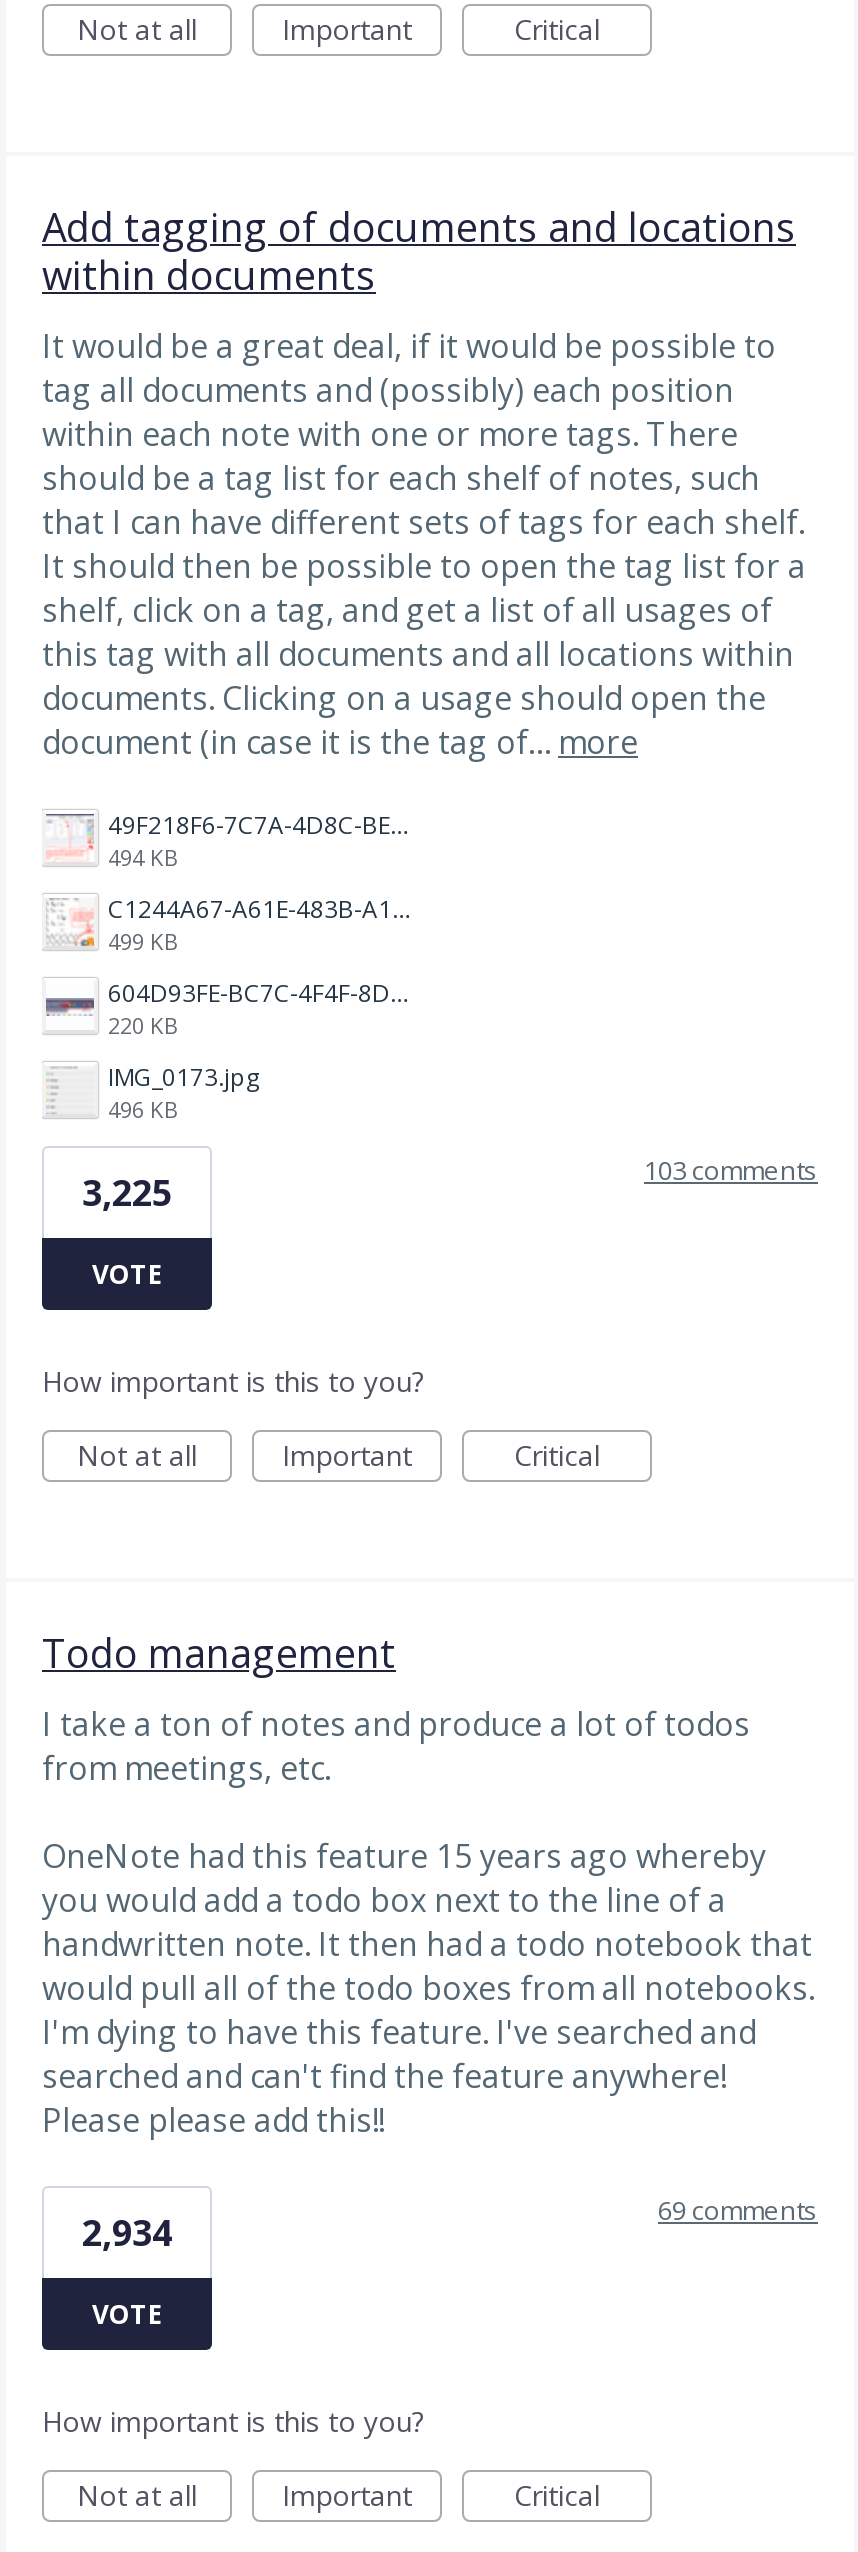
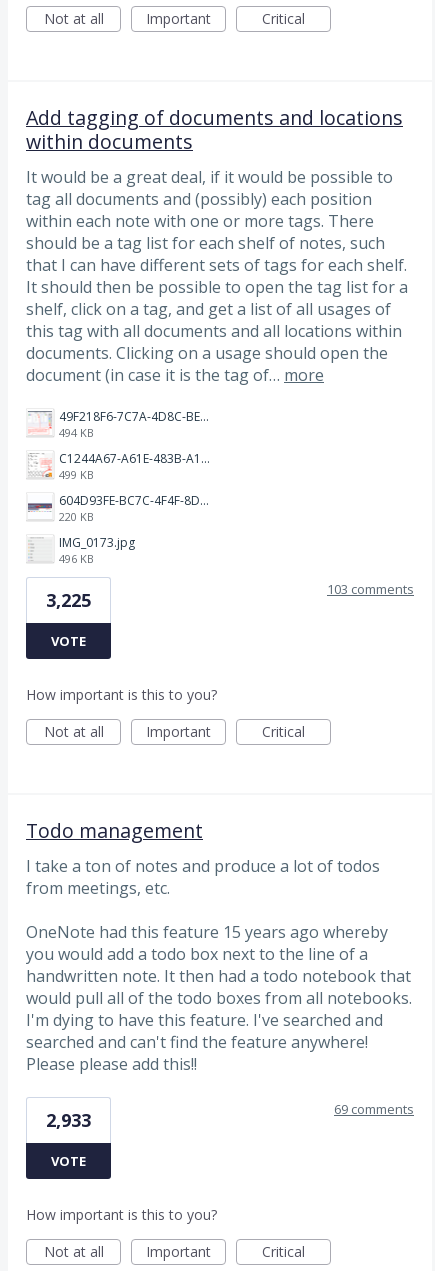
[82,2209,172,2257] 2,934 -> [46,1108,91,1132] 2,933

